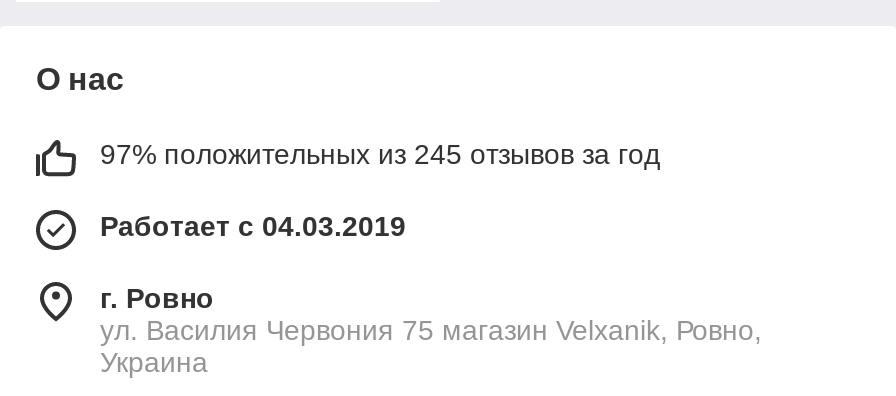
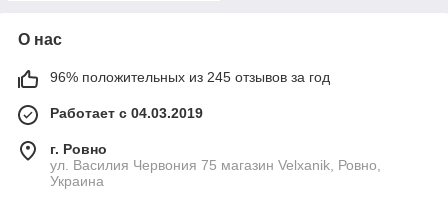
[100,138,660,170] 97% положительных из 245 отзывов за год -> [50,69,330,85] 96% положительных из 245 отзывов за год

